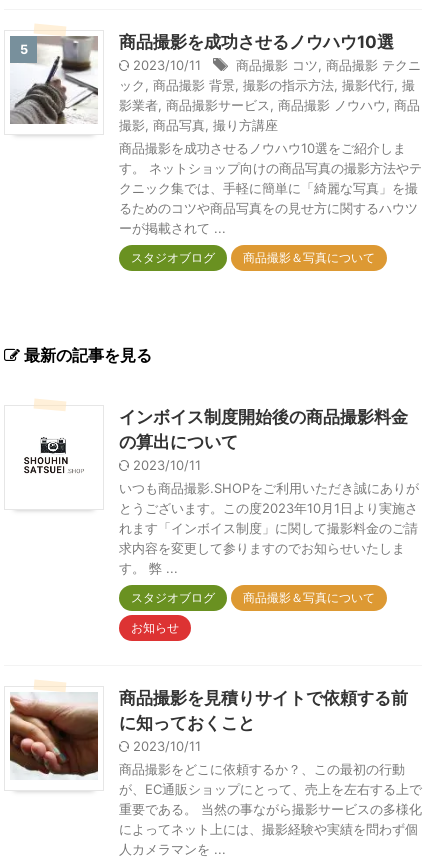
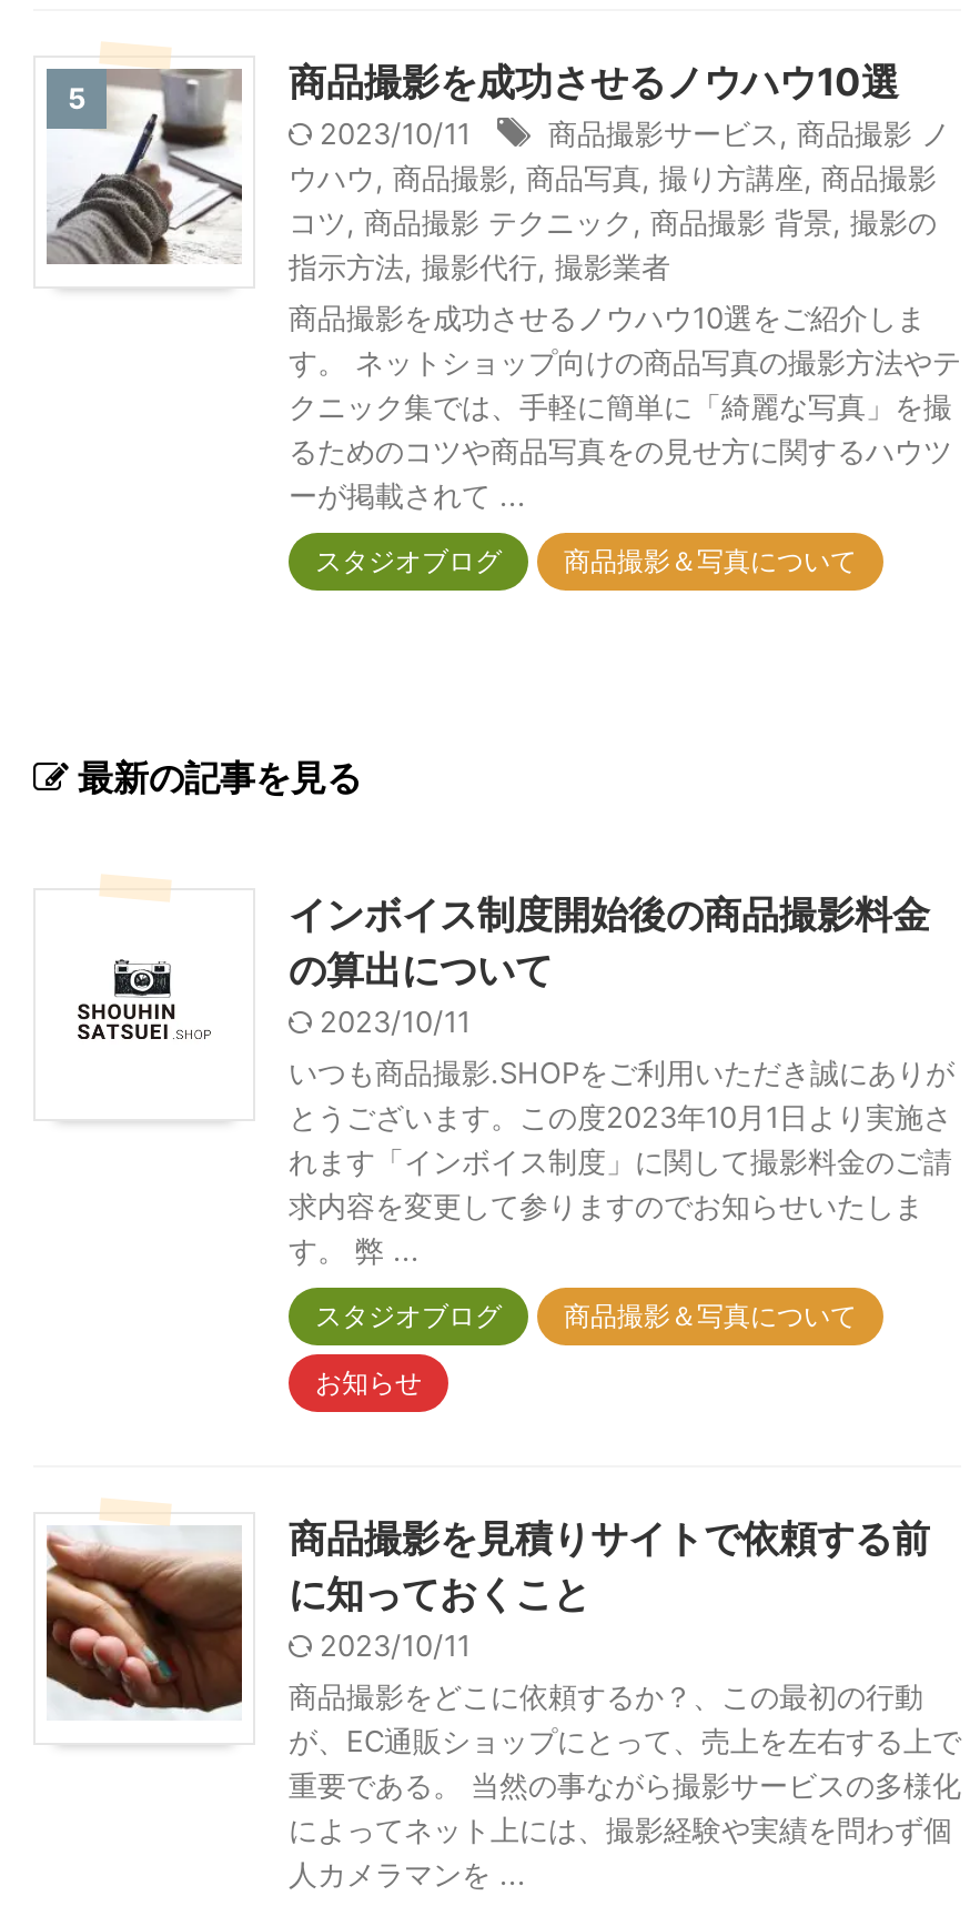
[119,57,421,133] 商品撮影 コツ,商品撮影 テクニ | ック,商品撮影 背景,撮影の指示方法,撮影代行,撮 | 影業者,商品撮影サービス,商品撮影 ノウハウ,商品 | 撮影,商品写真,撮り方講座 -> [289,115,950,284] 商品撮影サービス,商品撮影 ノ | ウハウ,商品撮影,商品写真,撮り方講座,商品撮影 | コツ,商品撮影 テクニック,商品撮影 背景,撮影の | 指示方法,撮影代行,撮影業者

